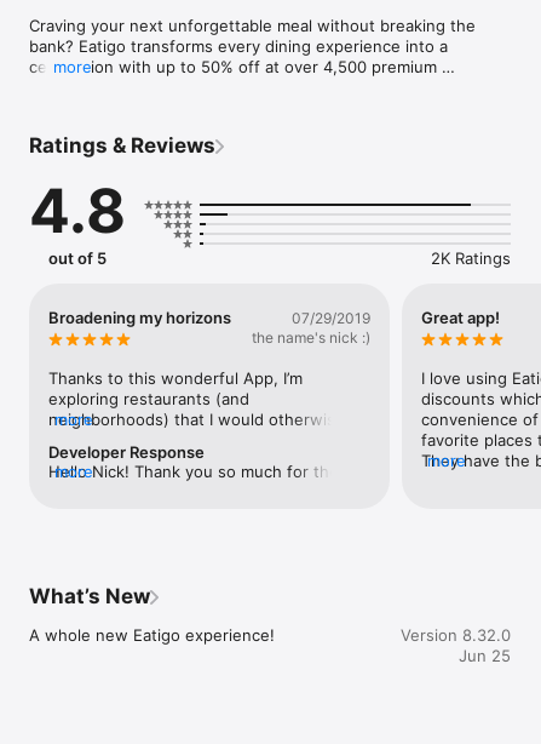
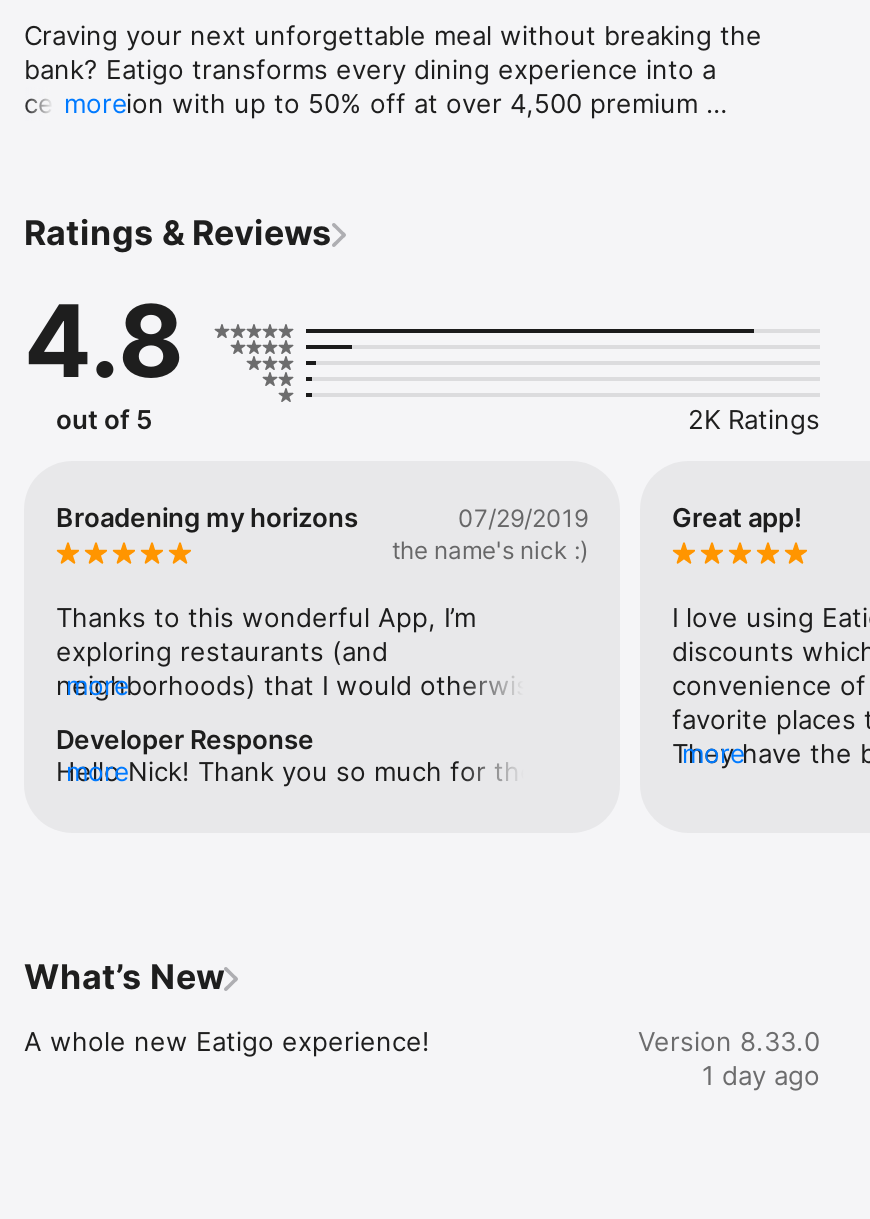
[401,625,511,665] Version 8.32.0 | Jun 25 -> [638,1025,820,1091] Version 8.33.0 | 1 day ago

